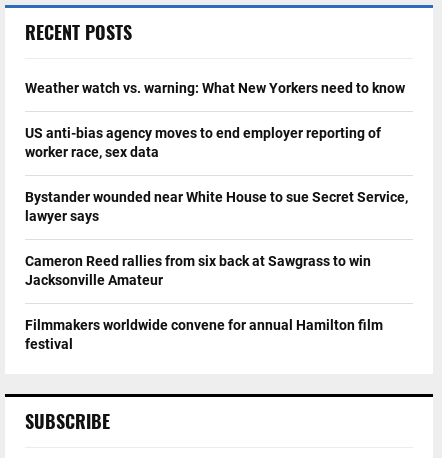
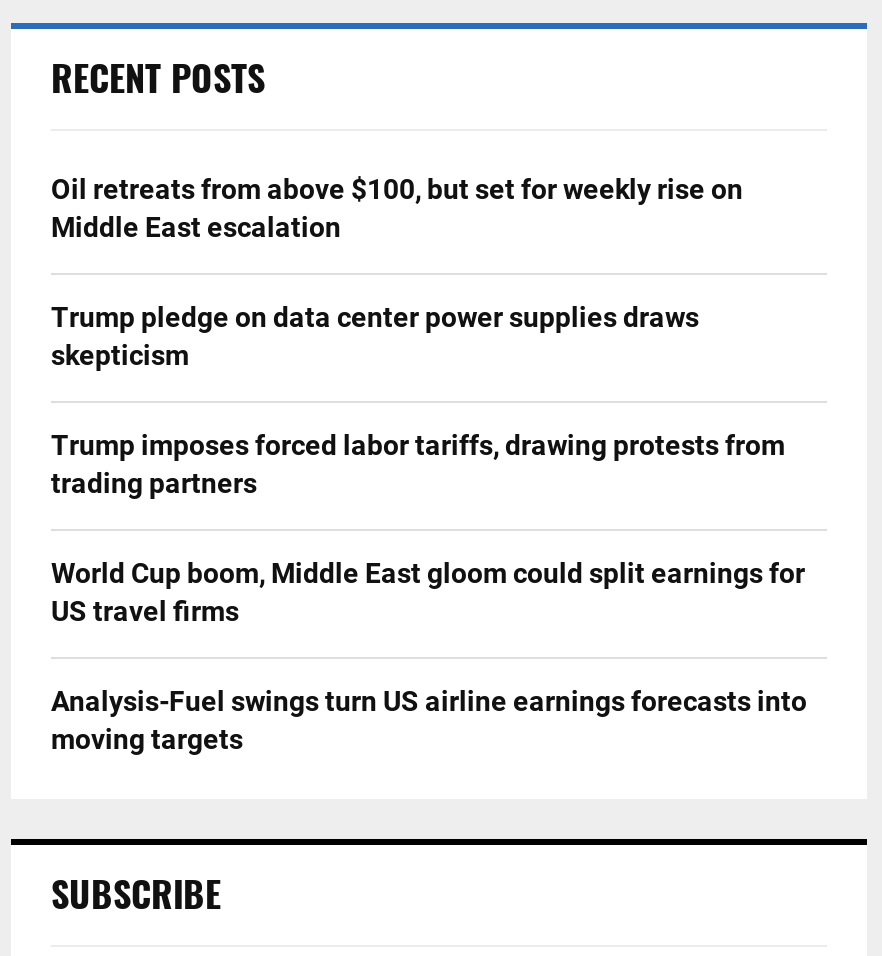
[25,80,405,96] Weather watch vs. warning: What New Yorkers need to know -> [51,173,743,243] Oil retreats from above $100, but set for weekly rise on | Middle East escalation
[25,125,381,160] US anti-bias agency moves to end employer reporting of | worker race, sex data -> [51,301,699,371] Trump pledge on data center power supplies draws | skepticism
[25,189,408,224] Bystander wounded near White House to sue Secret Service, | lawyer says -> [51,429,785,499] Trump imposes forced labor tariffs, drawing protests from | trading partners
[25,253,371,288] Cameron Reed rallies from six back at Sawgrass to win | Jacksonville Amateur -> [51,557,805,627] World Cup boom, Middle East gloom could split earnings for | US travel firms
[25,317,383,352] Filmmakers worldwide convene for annual Hamilton film | festival -> [51,685,807,755] Analysis-Fuel swings turn US airline earnings forecasts into | moving targets

